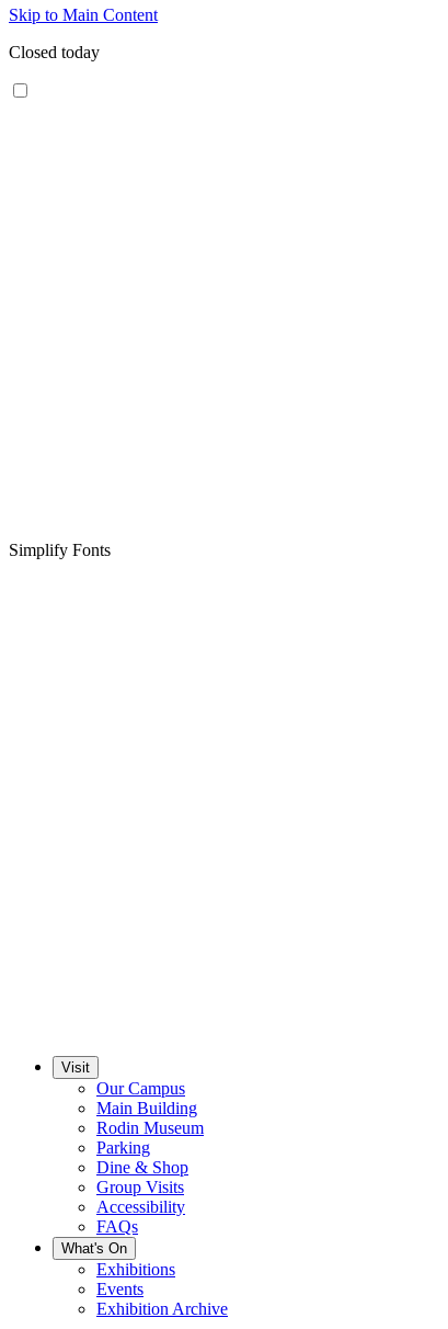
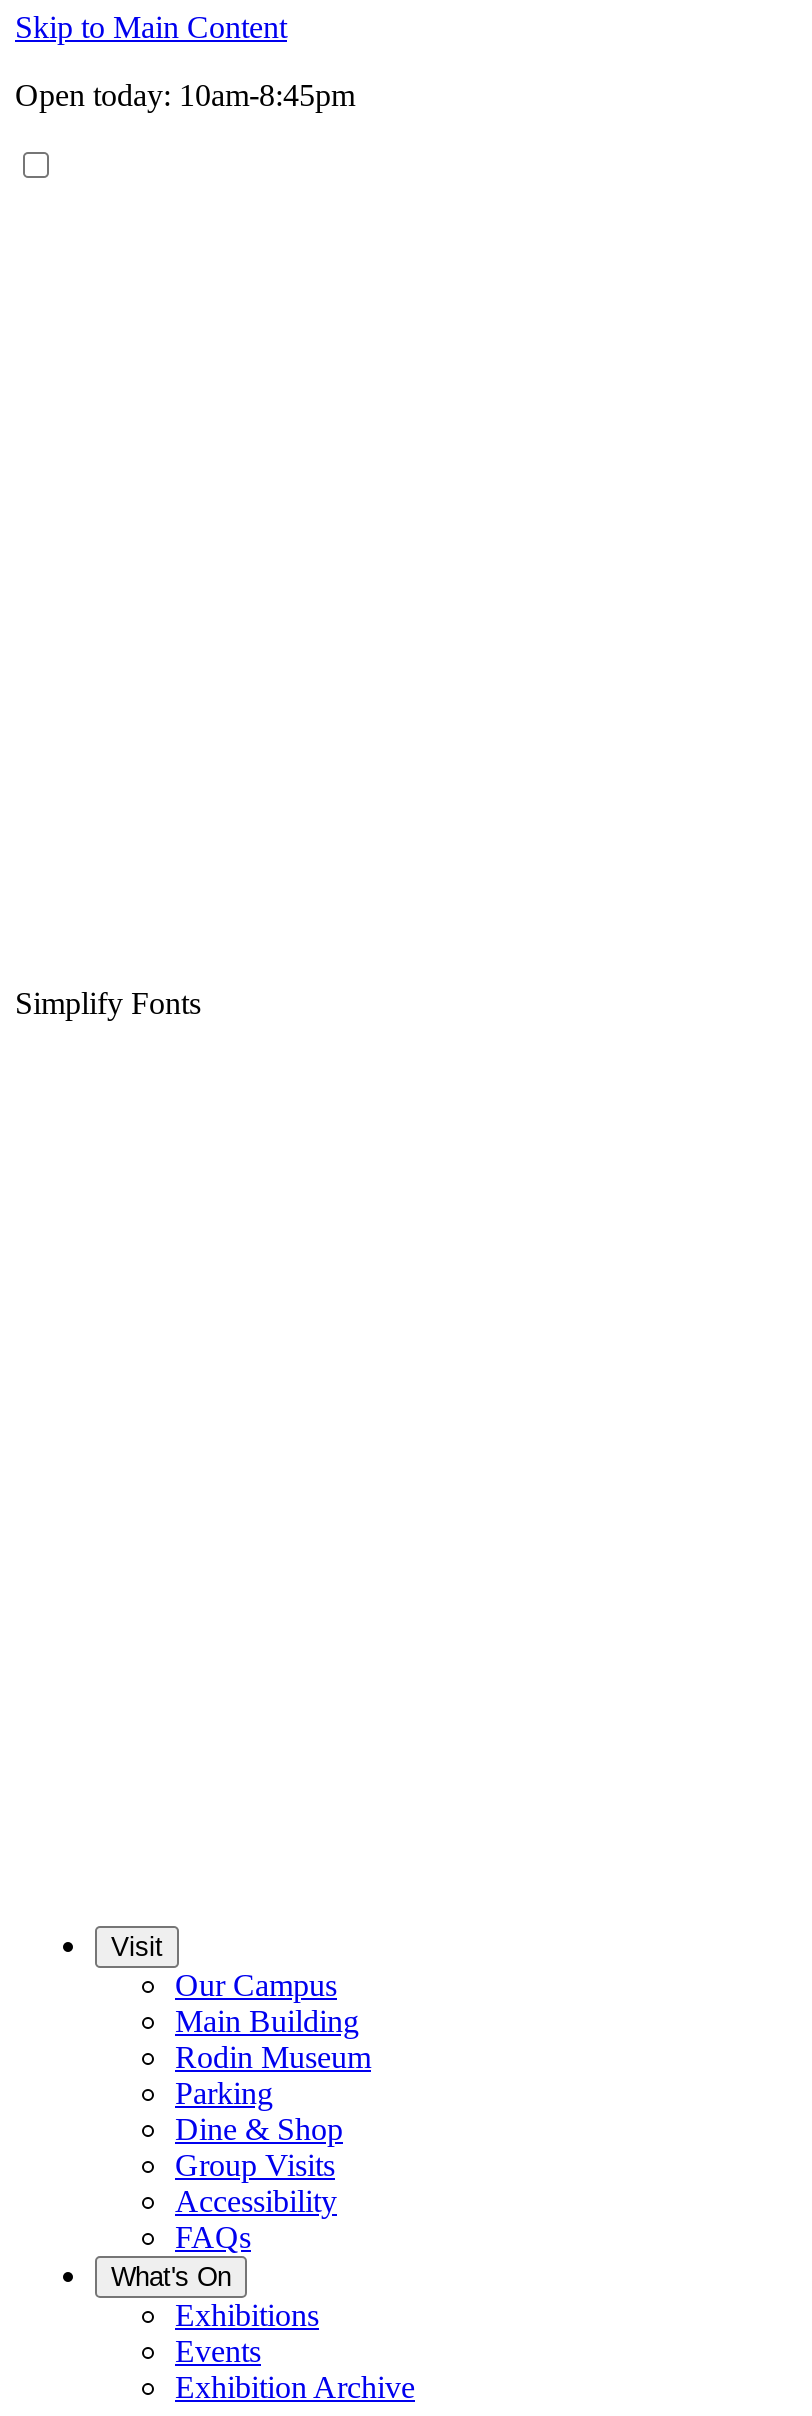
[9,43,100,61] Closed today -> [15,78,355,112] Open today: 10am-8:45pm

